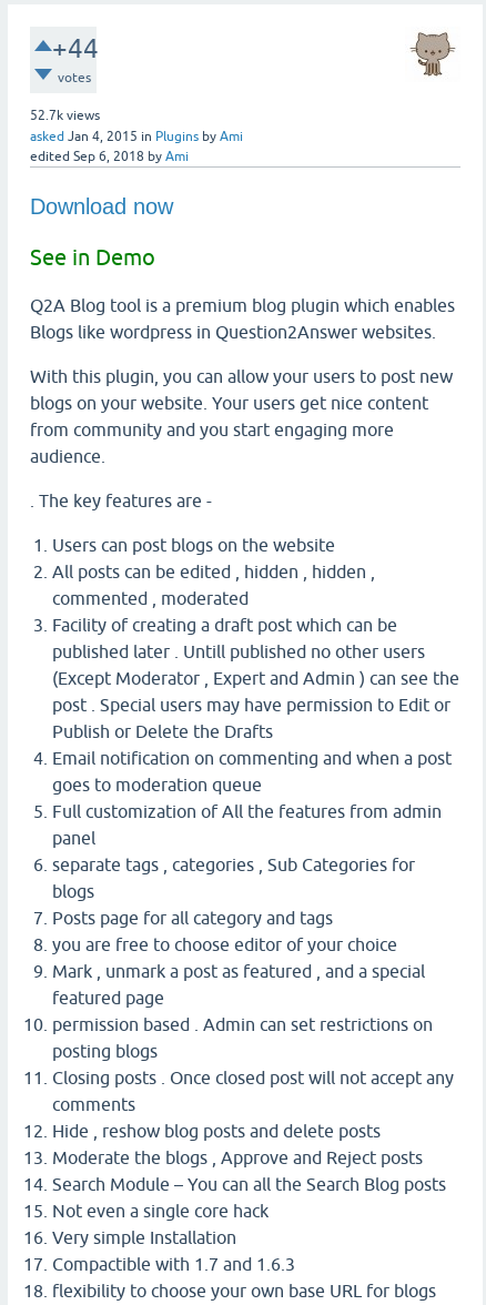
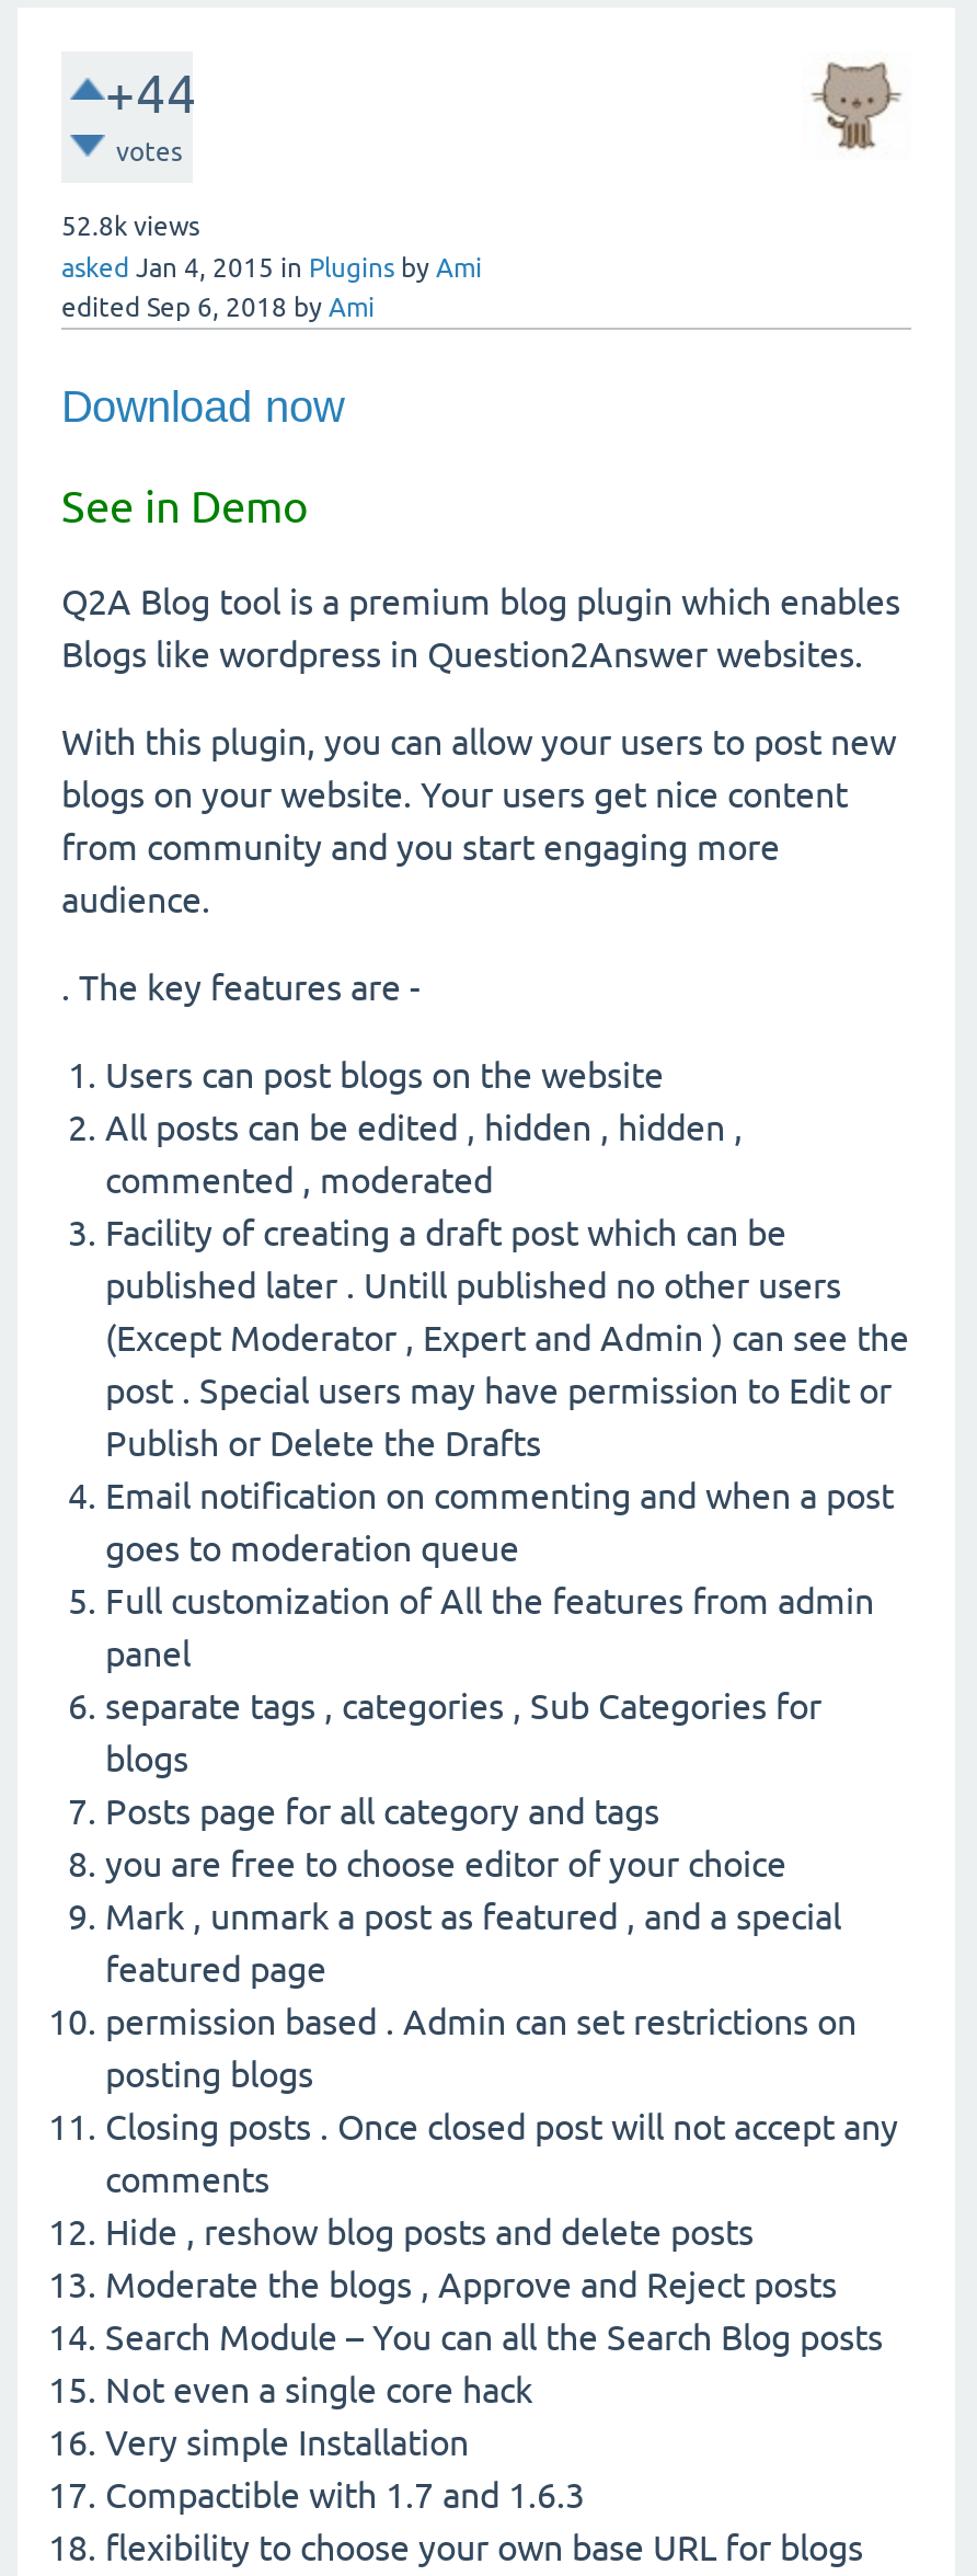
[30,108,100,123] 52.7k views -> [61,211,199,242] 52.8k views

